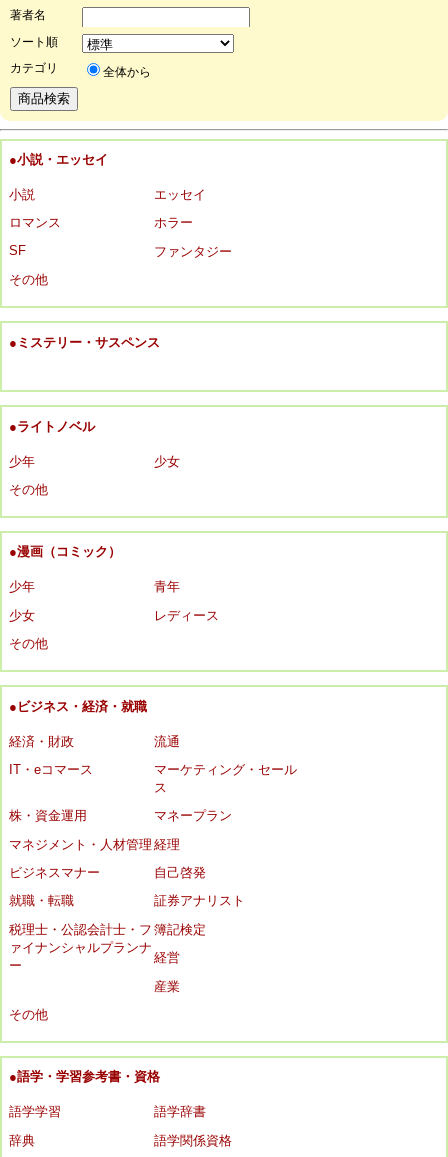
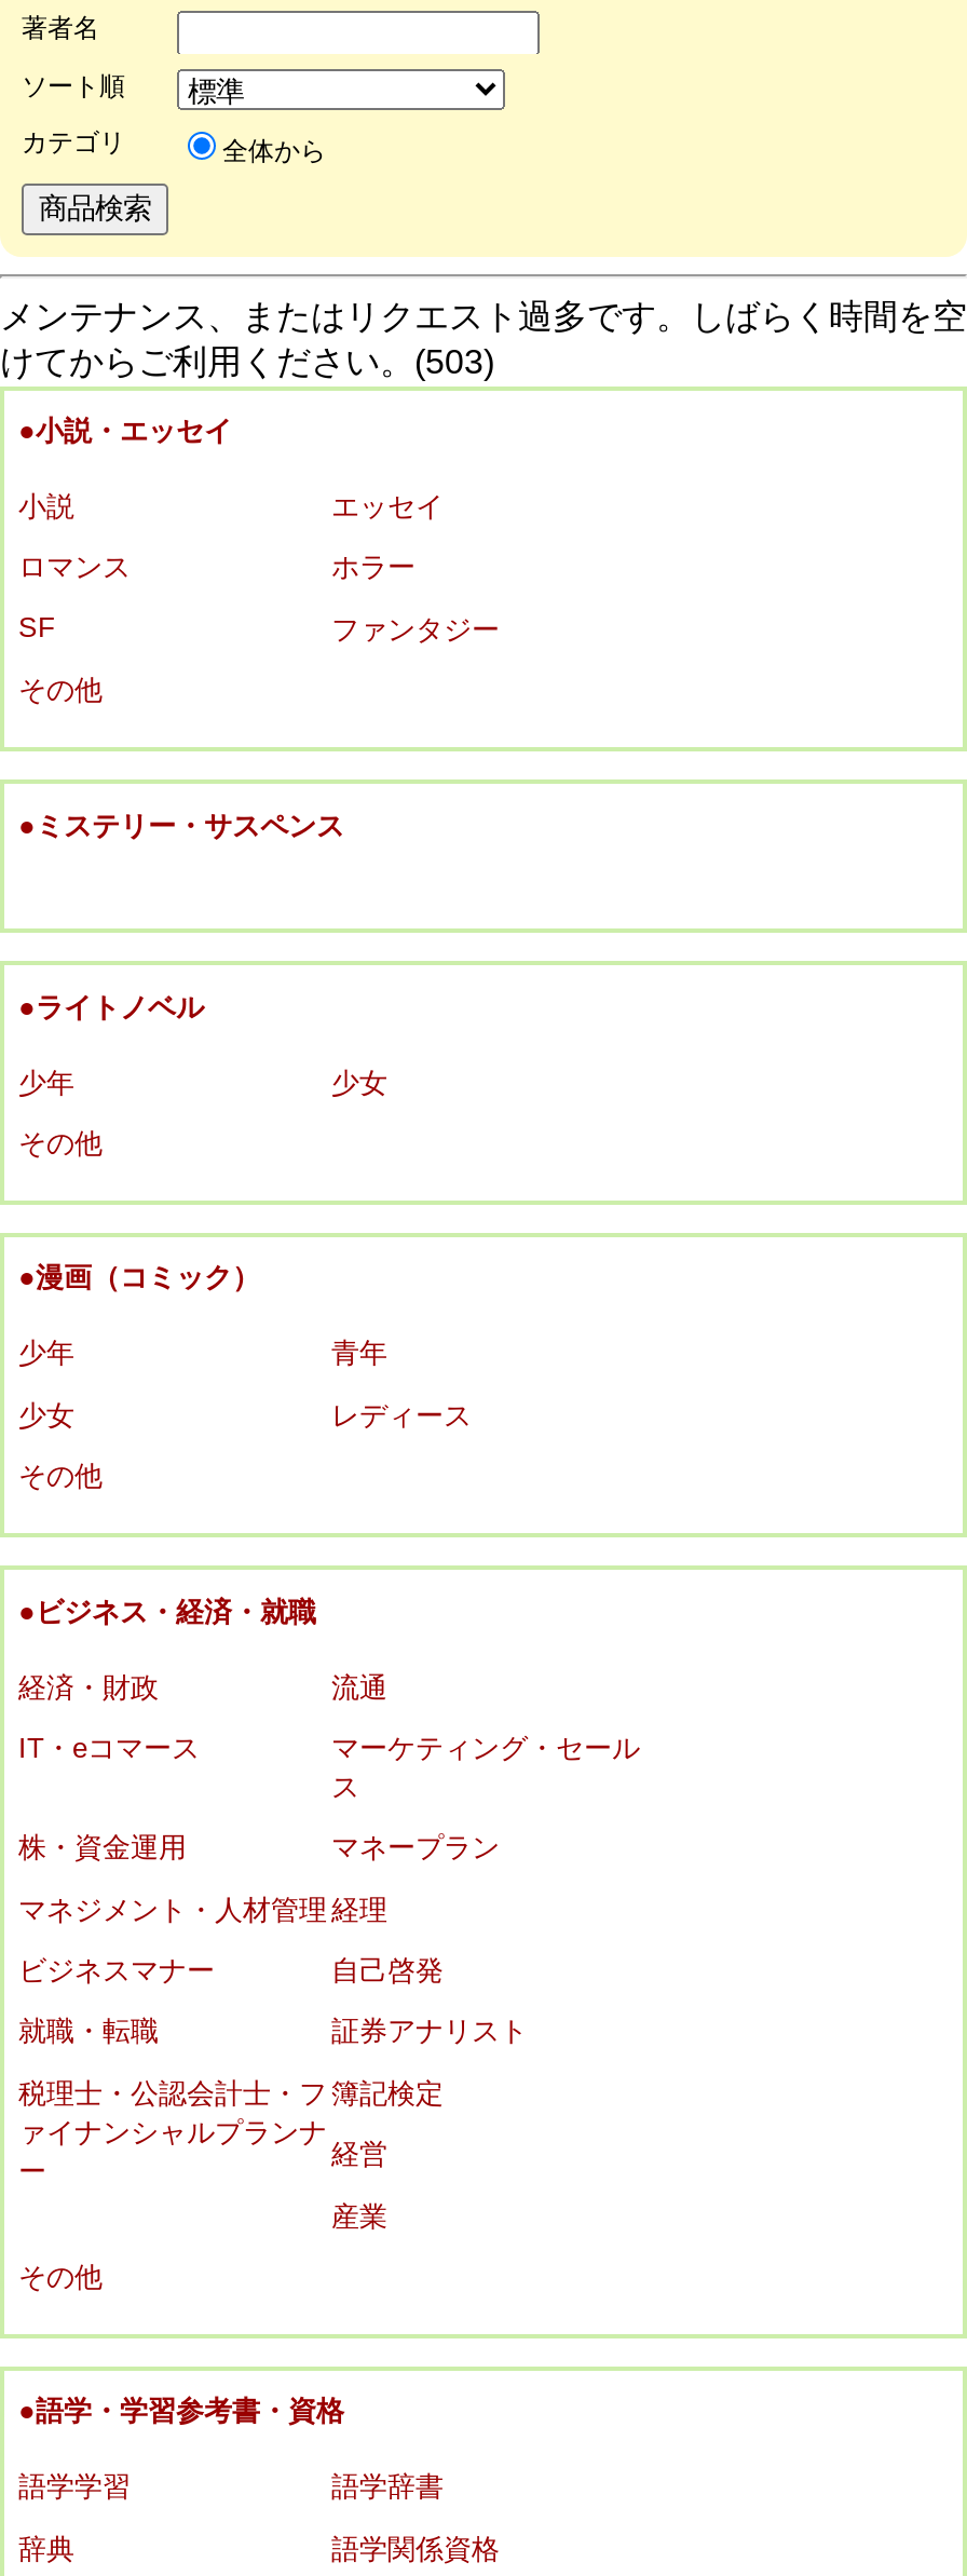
none -> [0,297,967,379] メンテナンス、またはリクエスト過多です。しばらく時間を空 | けてからご利用ください。(503)

